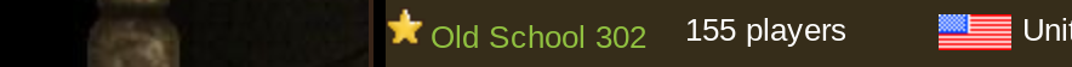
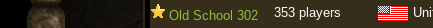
[430,12,848,55] Old School 302 155 players -> [168,5,340,23] Old School 302 353 players

